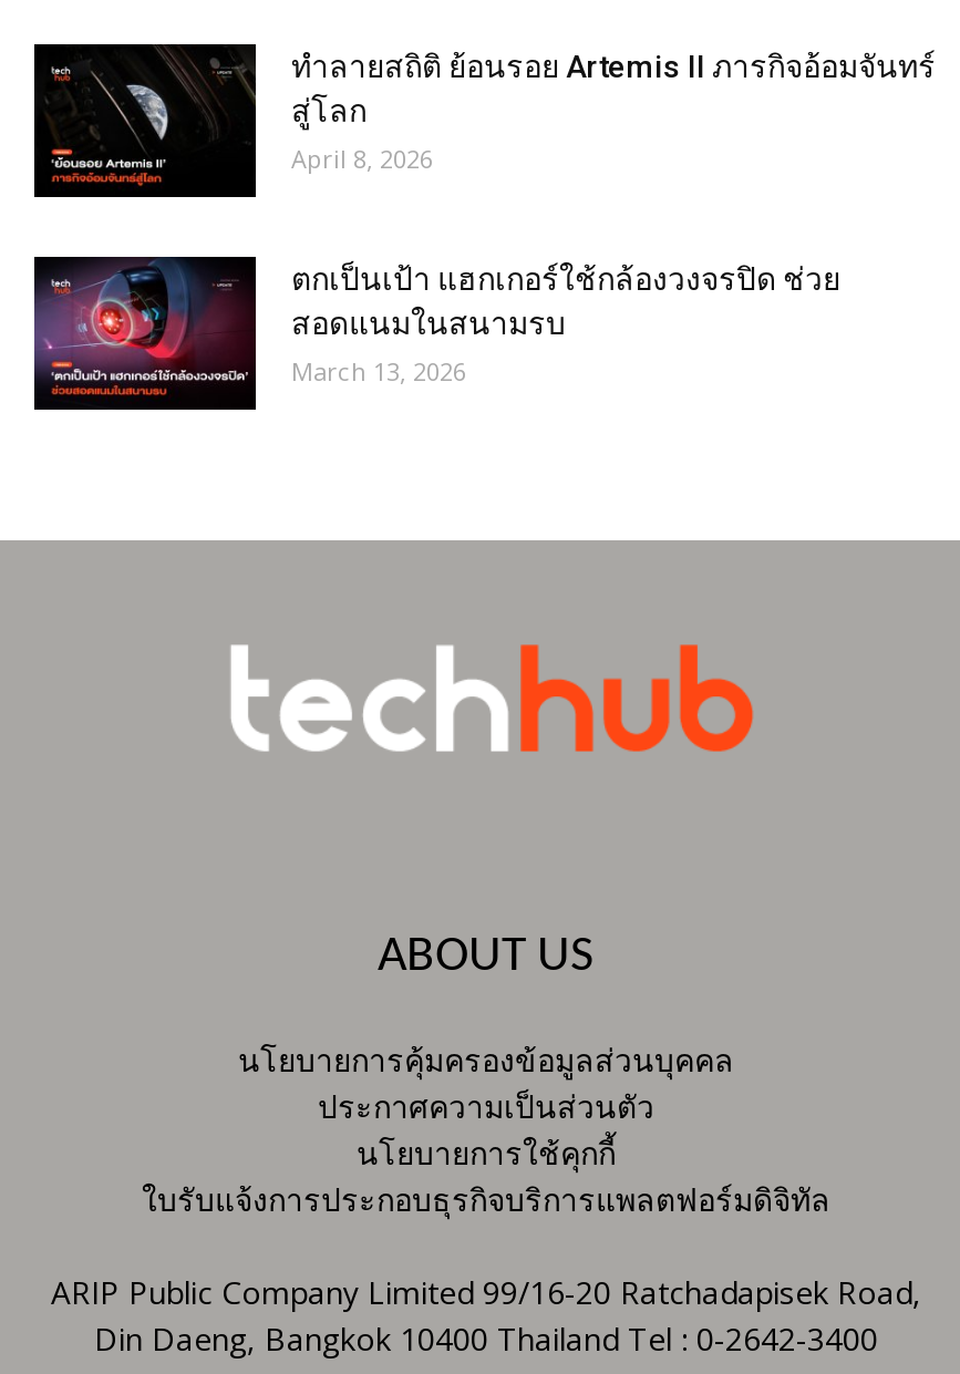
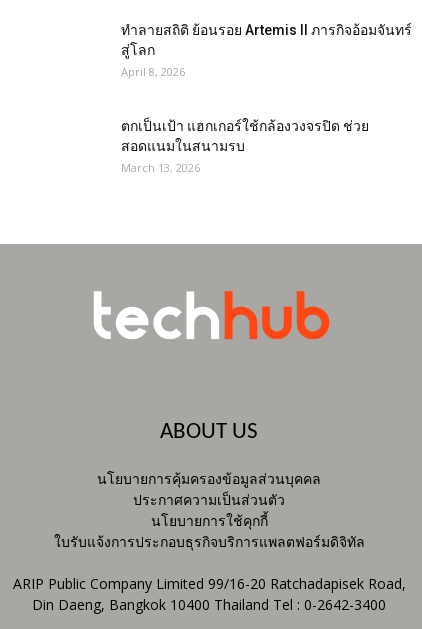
[32,42,258,199] [image] -> none
[32,255,258,412] [image] -> none

